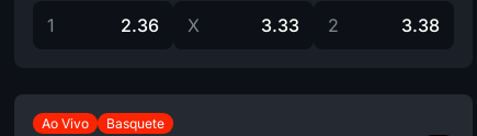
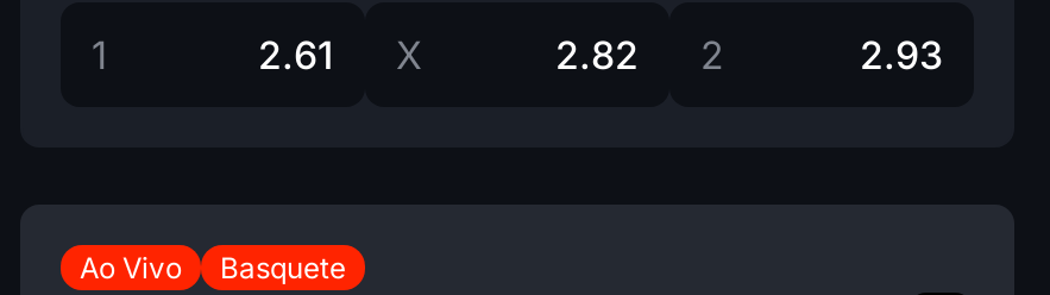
[121,14,200,36] 2.36 X -> [258,31,422,79] 2.61 X
[261,14,339,36] 3.33 2 -> [555,31,724,79] 2.82 2
[401,14,440,36] 3.38 -> [860,31,943,79] 2.93

